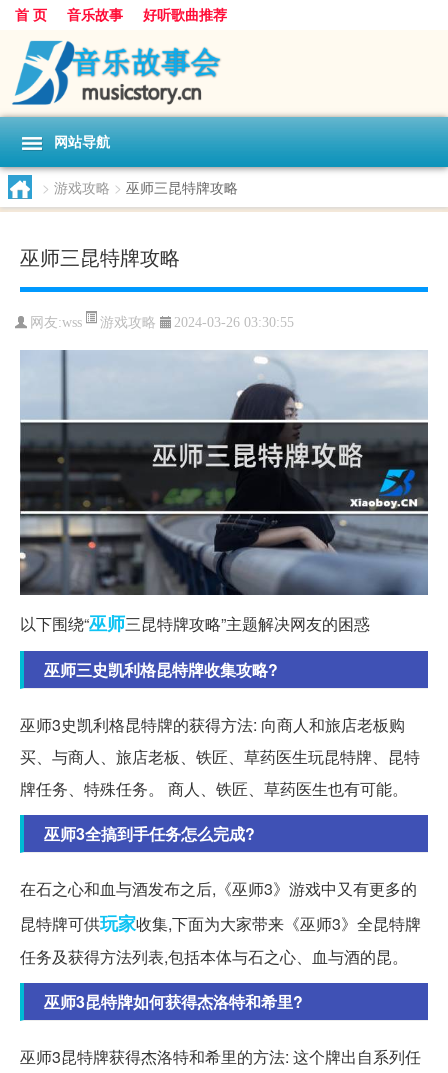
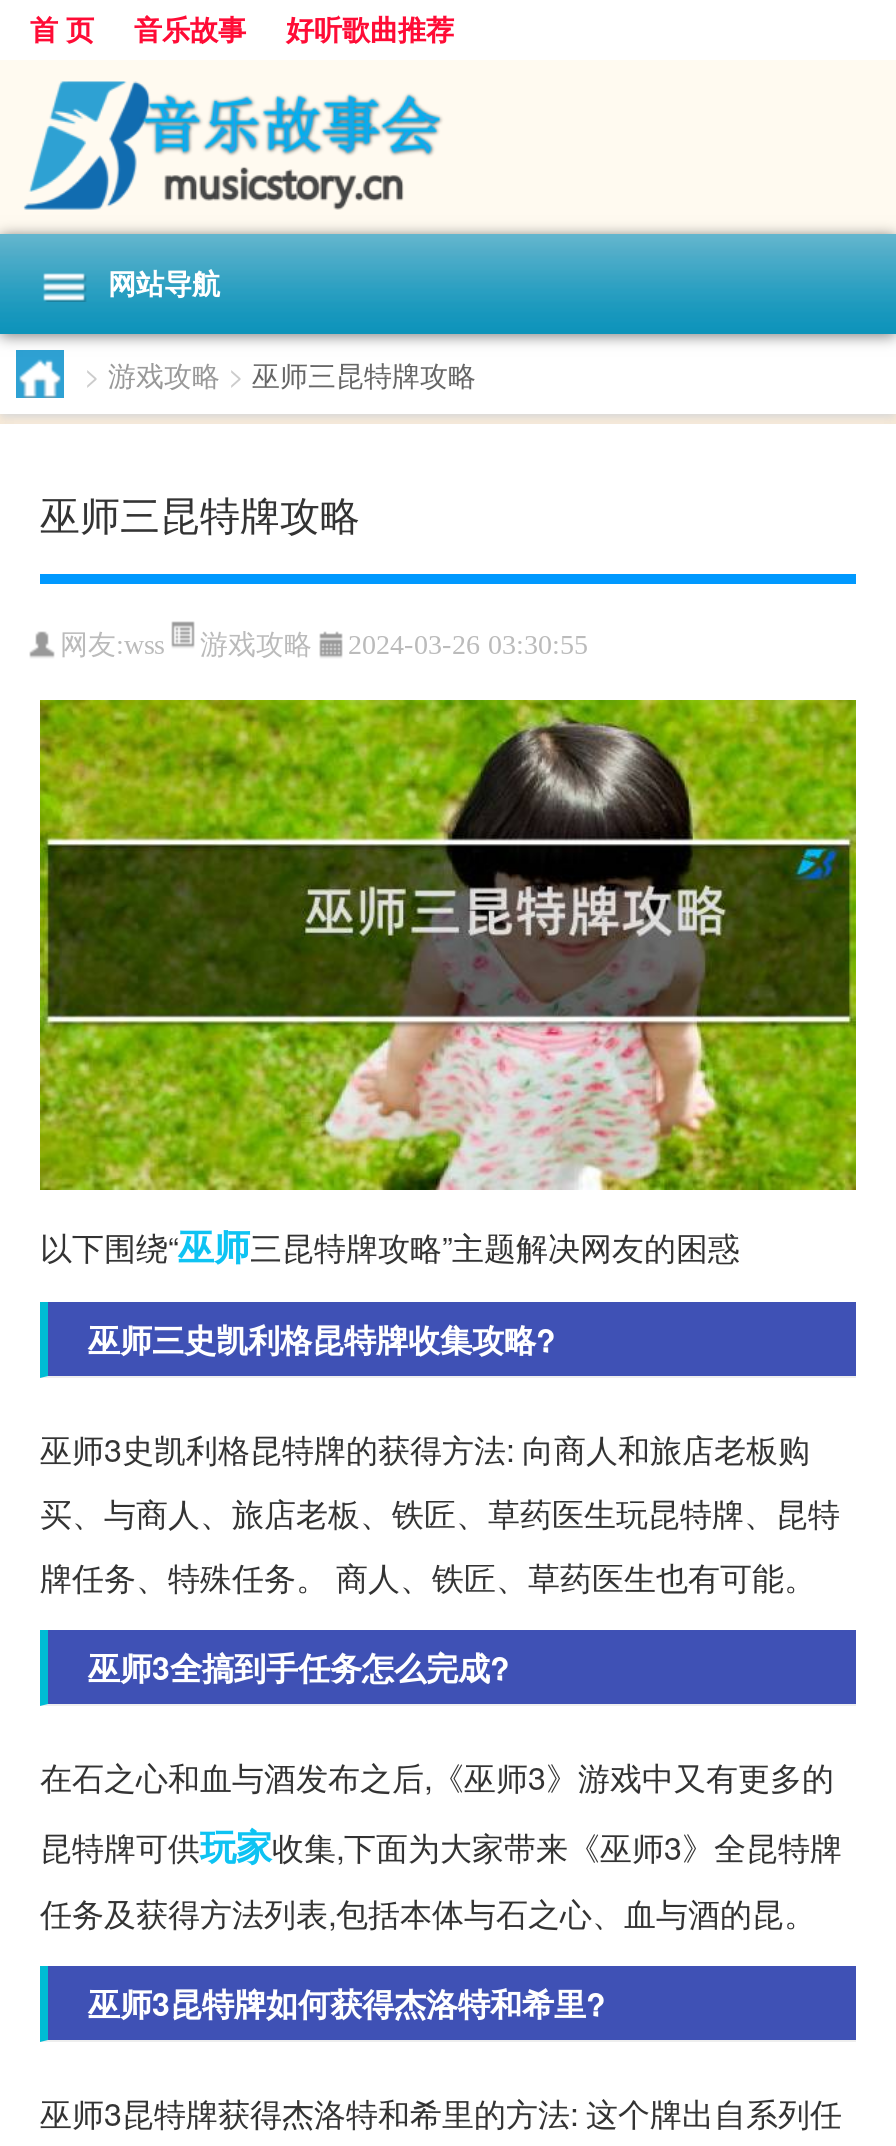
[19,349,429,596] [image] -> [38,698,858,1192] [image]

